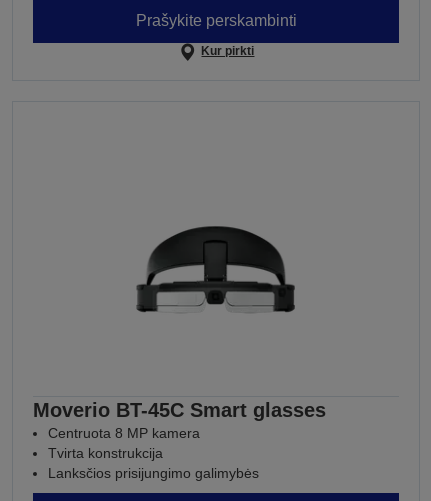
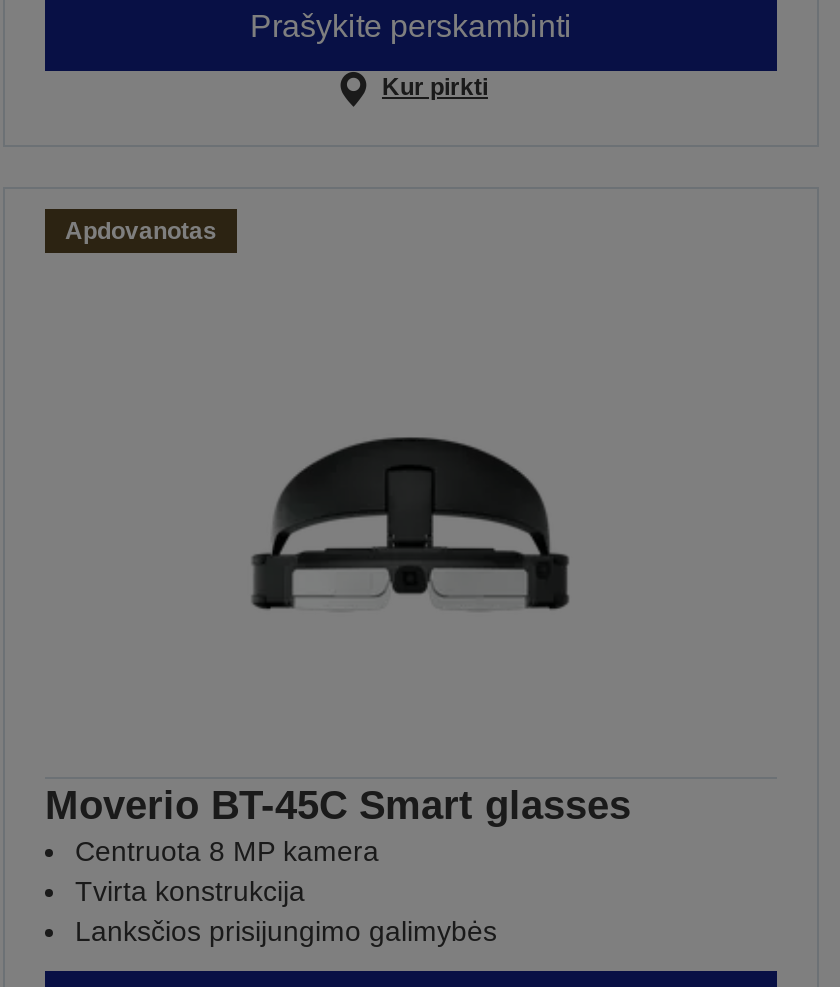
none -> [65,218,217,246] Apdovanotas

